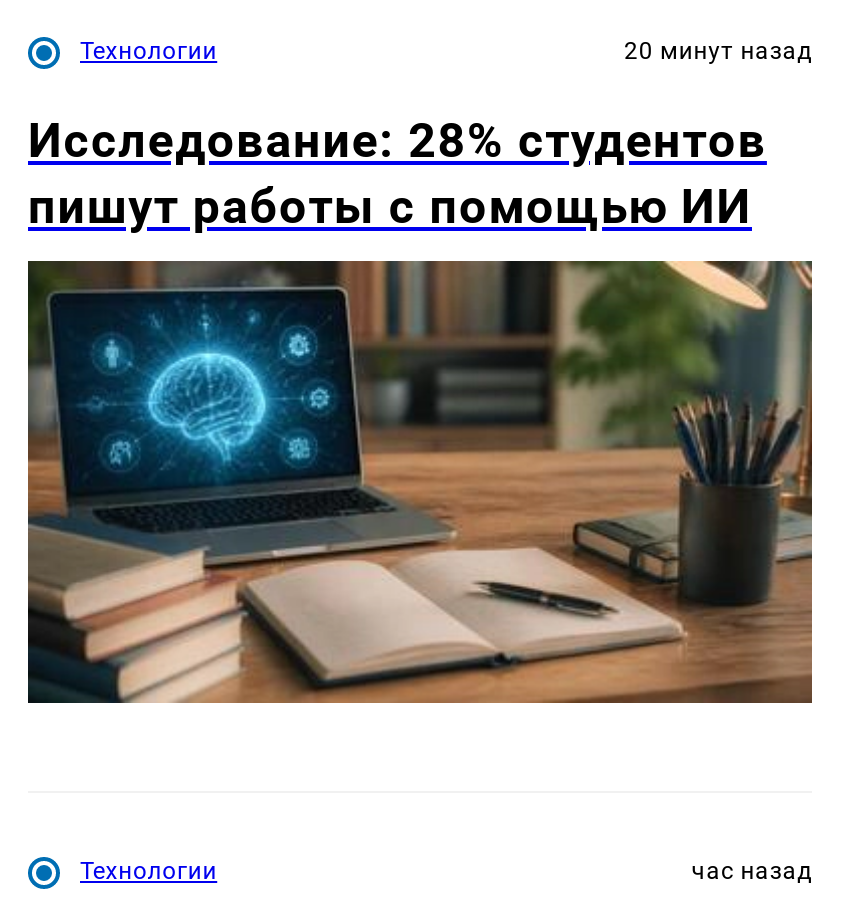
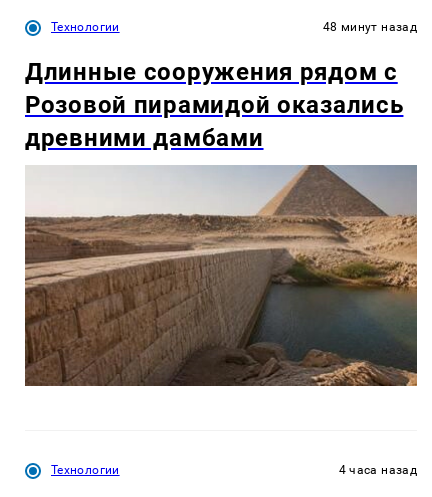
[624,37,812,65] 20 минут назад -> [323,20,417,34] 48 минут назад
[28,113,767,235] Исследование: 28% студентов | пишут работы с помощью ИИ -> [25,58,403,152] Длинные сооружения рядом с | Розовой пирамидой оказались | древними дамбами
[26,259,814,705] [image] -> [24,164,418,387] [image]
[692,857,812,885] час назад -> [339,463,417,477] 4 часа назад

